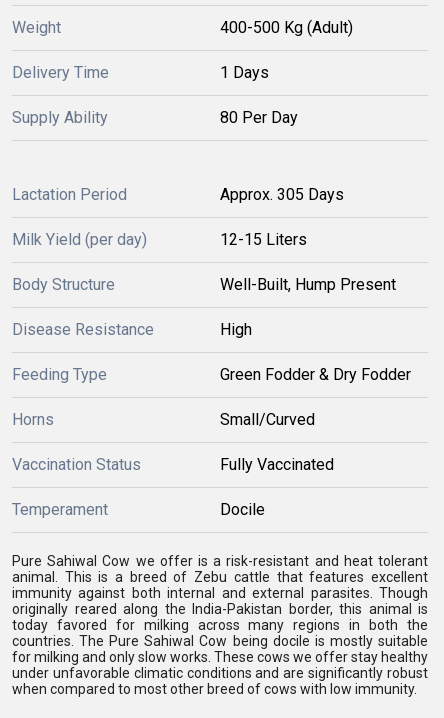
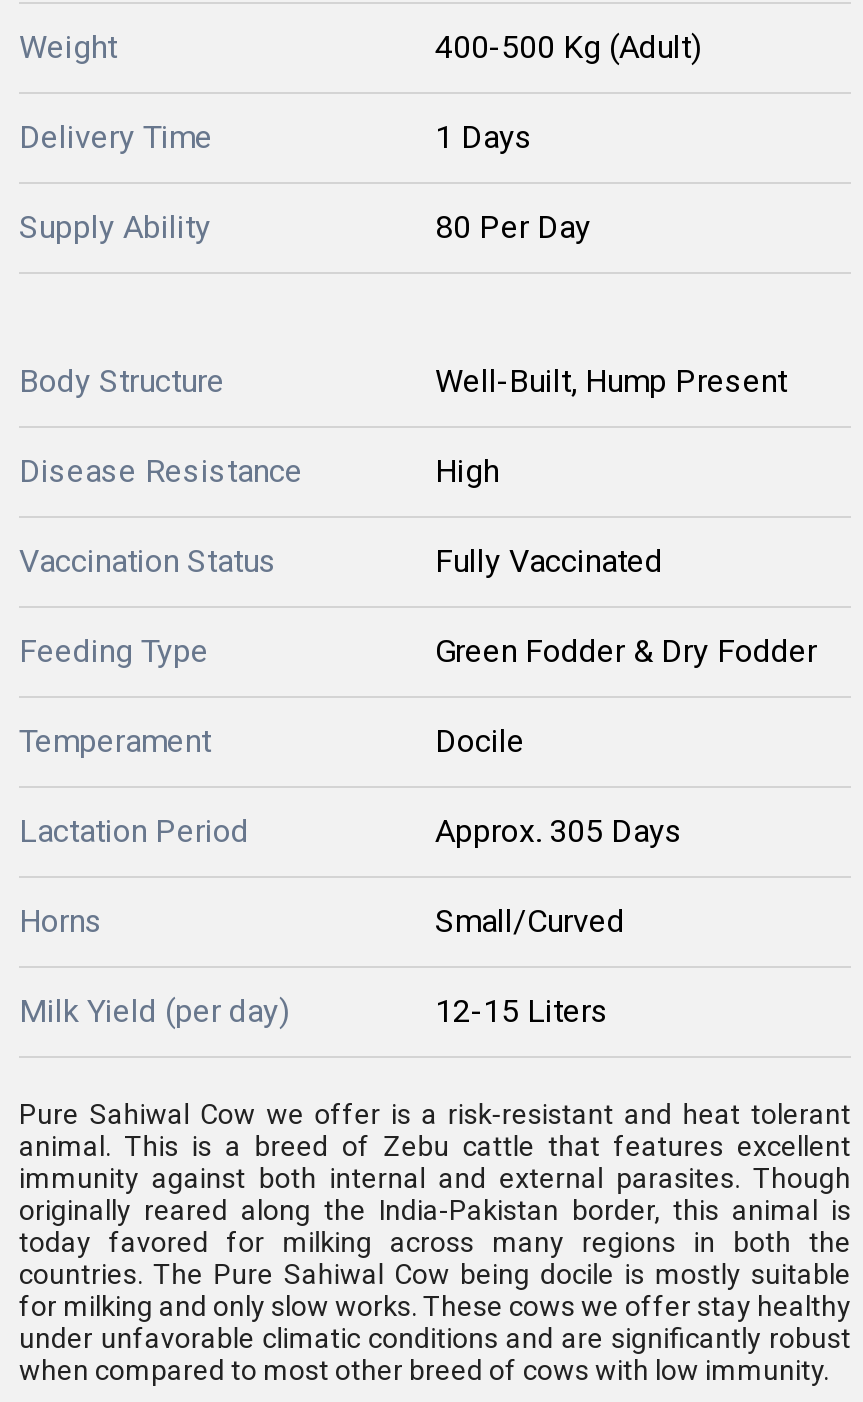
moved [12,185,344,204] -> [19,812,683,850]: Lactation Period | Approx. 305 Days
moved [12,230,307,249] -> [19,992,609,1030]: Milk Yield (per day) | 12-15 Liters
moved [12,275,396,339] -> [19,362,787,490]: Body Structure | Well-Built, Hump Present | Disease Resistance | High
moved [12,365,411,384] -> [19,632,817,670]: Feeding Type | Green Fodder & Dry Fodder
moved [12,410,315,429] -> [19,902,625,940]: Horns | Small/Curved
moved [12,455,334,474] -> [19,542,663,580]: Vaccination Status | Fully Vaccinated
moved [12,500,265,519] -> [19,722,525,760]: Temperament | Docile

